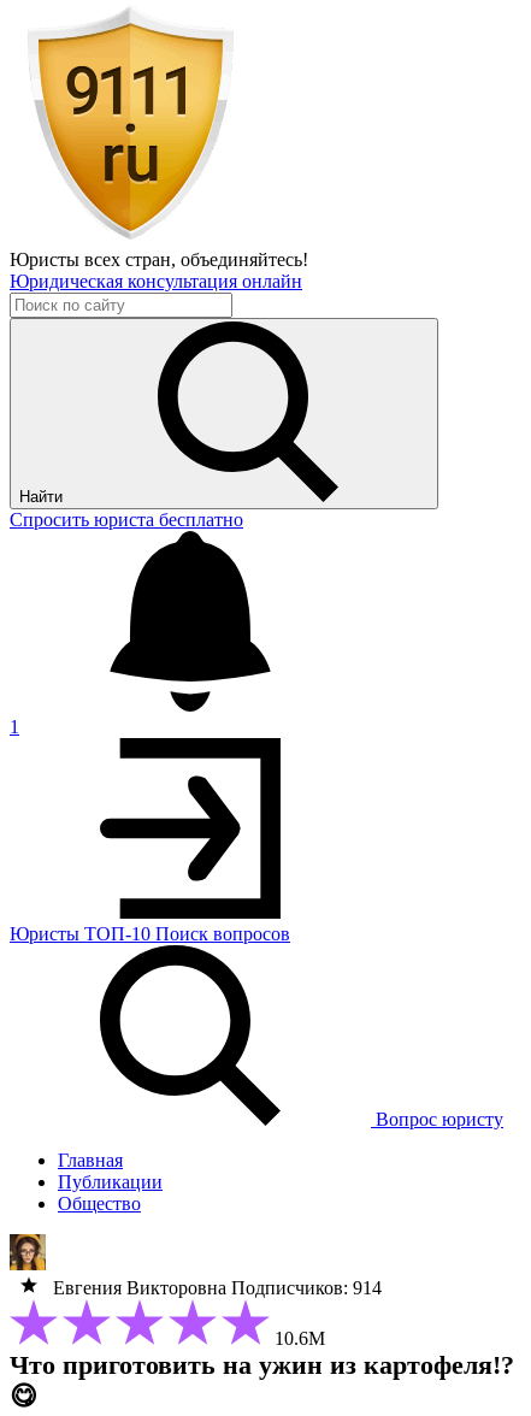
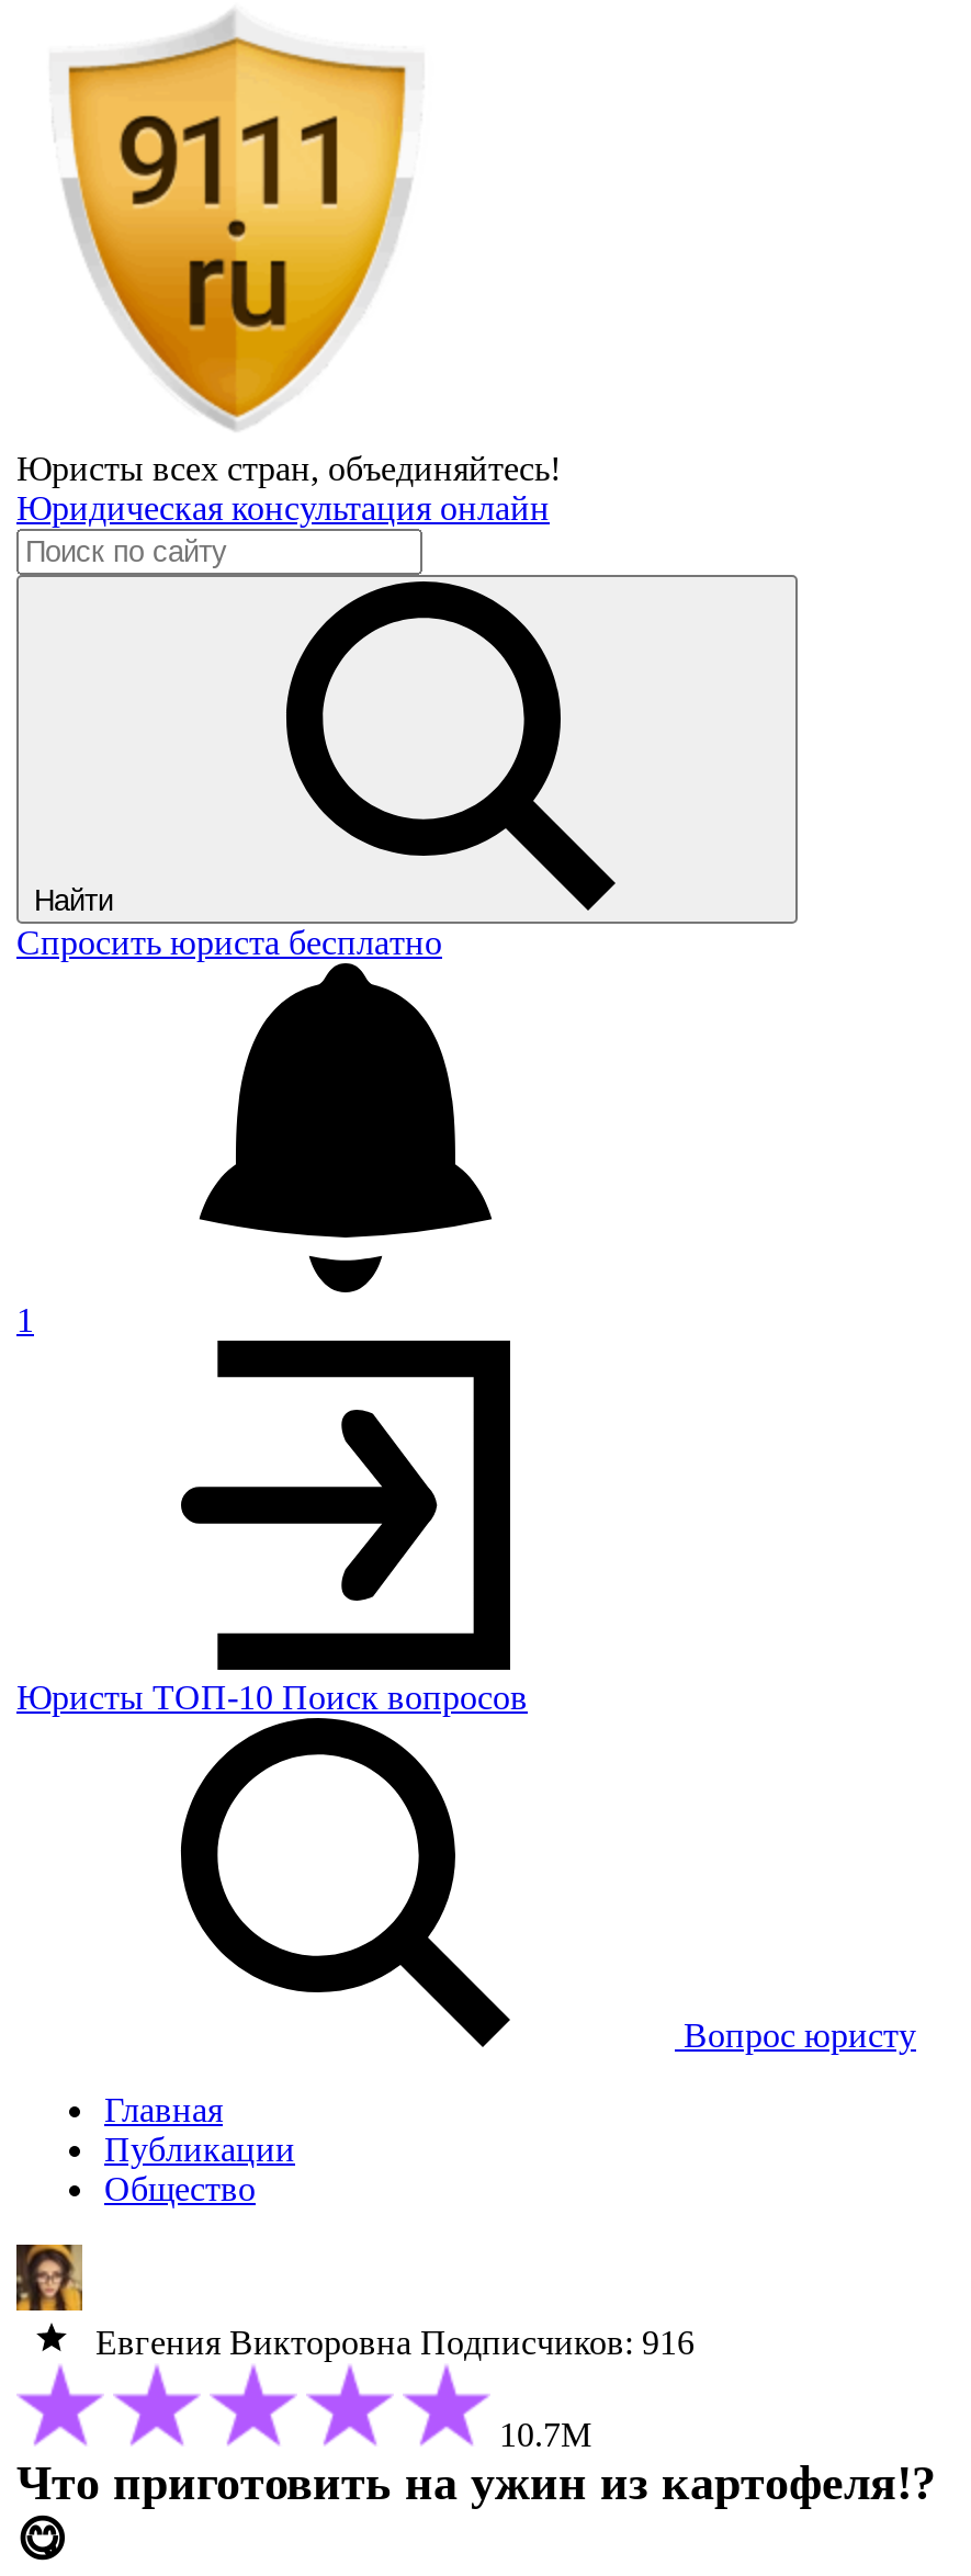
[53,1278,382,1298] Евгения Викторовна Подписчиков: 914 -> [95,2324,695,2361] Евгения Викторовна Подписчиков: 916
[275,1328,325,1349] 10.6М -> [499,2416,591,2453] 10.7М

